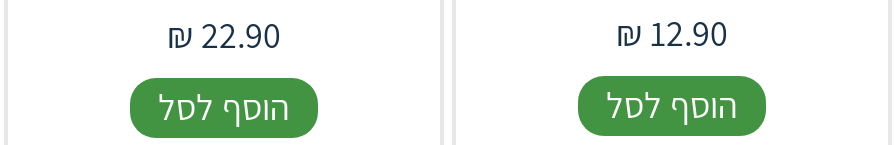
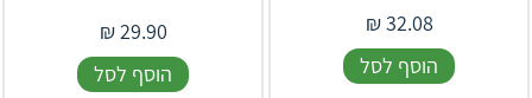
[201,12,281,58] 22.90 -> [119,18,167,45] 29.90
[650,10,728,56] 12.90 -> [385,9,433,37] 32.08

